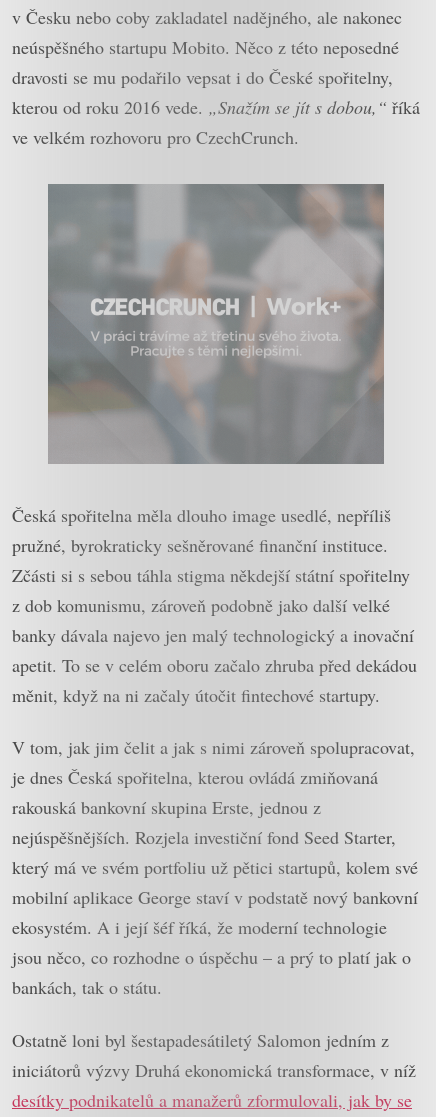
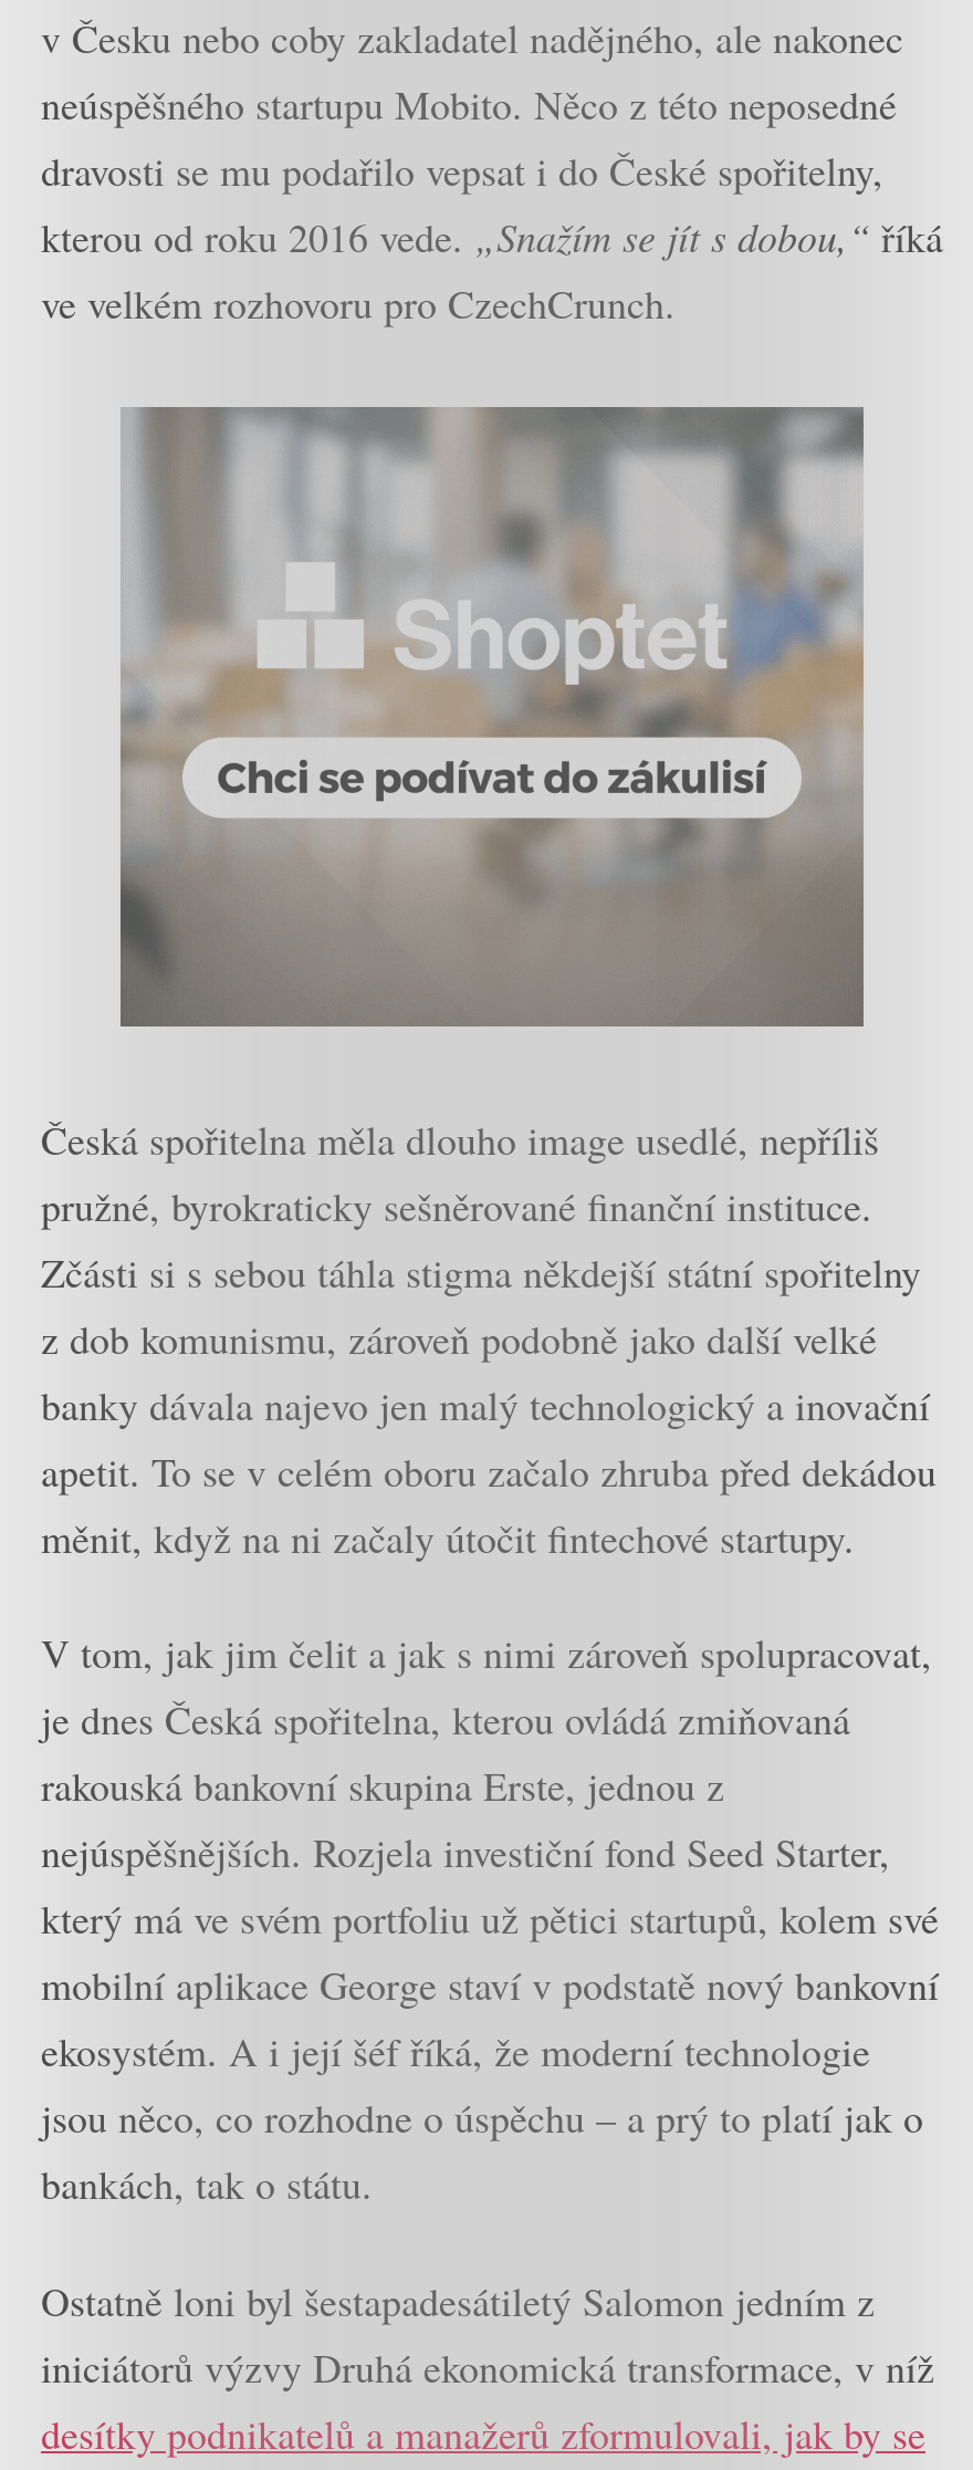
[47,184,385,464] [image] -> [118,407,866,1026] [image]

